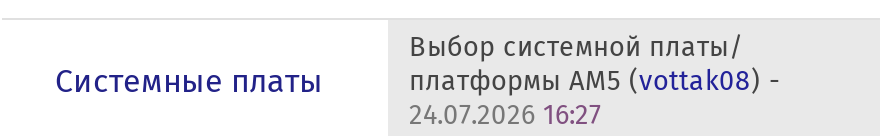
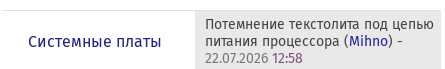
[409,30,781,132] Выбор системной платы/ | платформы AM5 (vottak08) - | 24.07.2026 16:27 -> [205,16,434,67] Потемнение текстолита под цепью | питания процессора (Mihno) - | 22.07.2026 12:58

